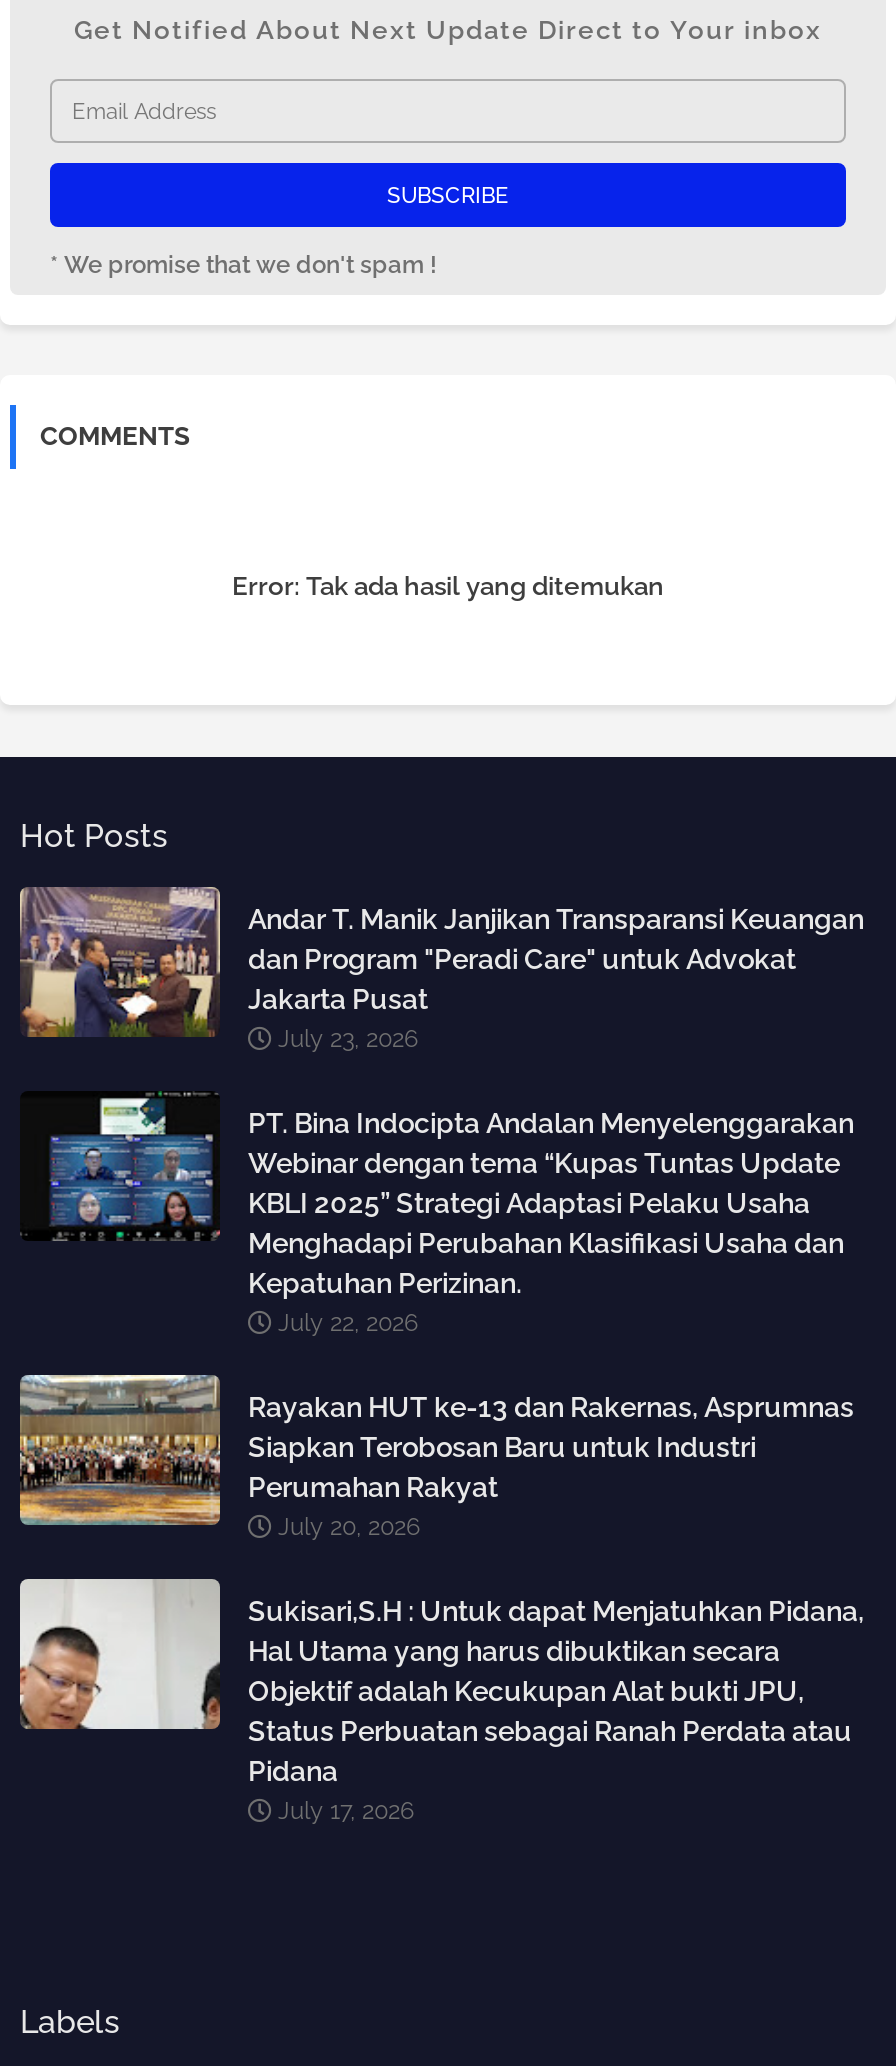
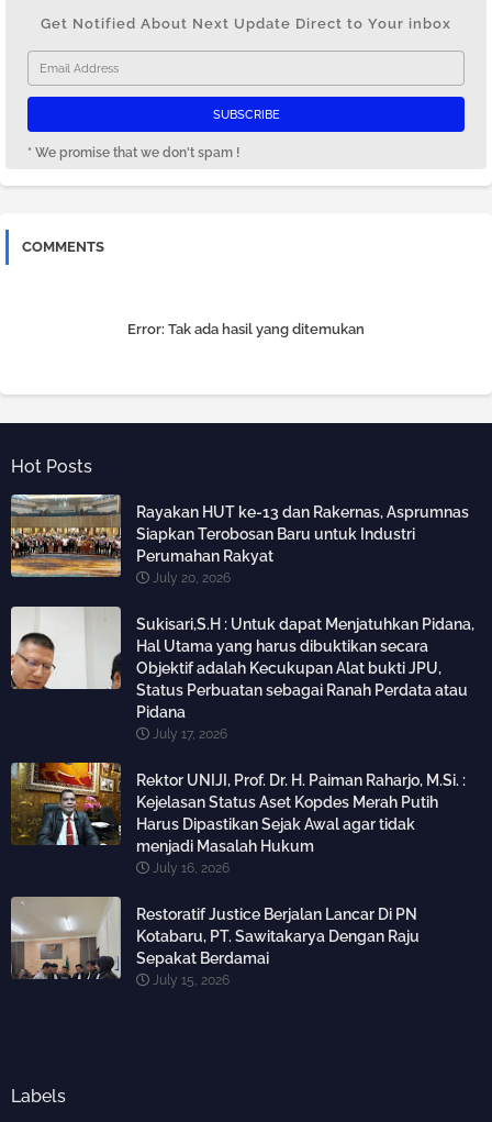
[20,887,864,1337] [image] | Andar T. Manik Janjikan Transparansi Keuangan | dan Program "Peradi Care" untuk Advokat | Jakarta Pusat | July 23, 2026 | PT. Bina Indocipta Andalan Menyelenggarakan | Webinar dengan tema “Kupas Tuntas Update | KBLI 2025” Strategi Adaptasi Pelaku Usaha | Menghadapi Perubahan Klasifikasi Usaha dan | Kepatuhan Perizinan. | July 22, 2026 -> none
[20,1091,220,1241] [image] -> none
moved [16,1371,864,1825] -> [9,492,474,742]: [image] | Rayakan HUT ke-13 dan Rakernas, Asprumnas | Siapkan Terobosan Baru untuk Industri | ... | Pidana | July 17, 2026
none -> [10,896,122,980] [image]
none -> [11,762,466,988] [image] | Rektor UNIJI, Prof. Dr. H. Paiman Raharjo, M.Si. : | Kejelasan Status Aset Kopdes Merah Putih | Harus Dipastikan Sejak Awal agar tidak | menjadi Masalah Hukum | July 16, 2026 | Restoratif Justice Berjalan Lancar Di PN | Kotabaru, PT. Sawitakarya Dengan Raju | Sepakat Berdamai | July 15, 2026

